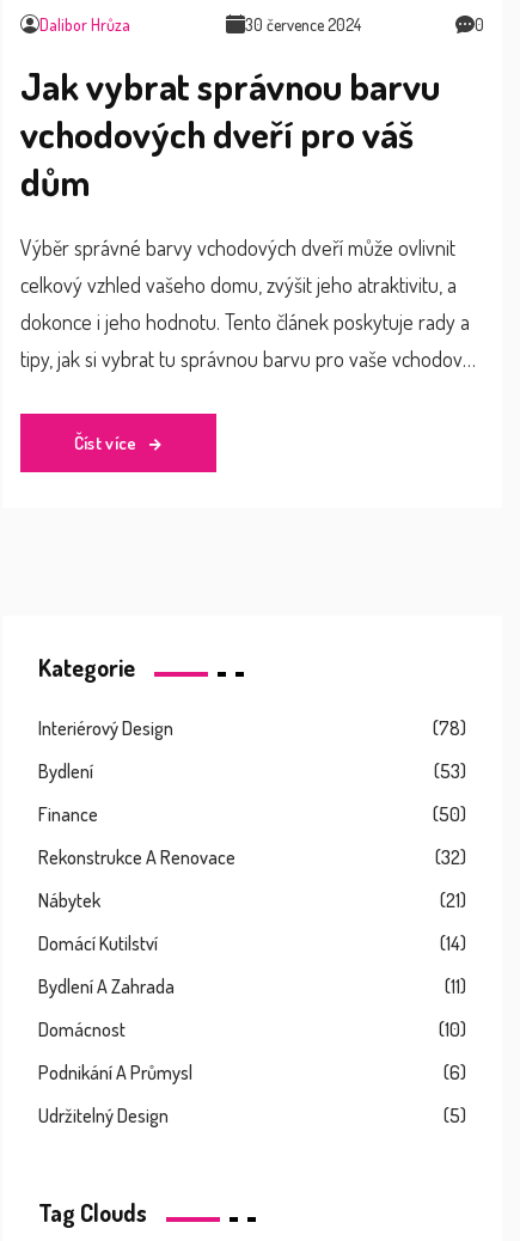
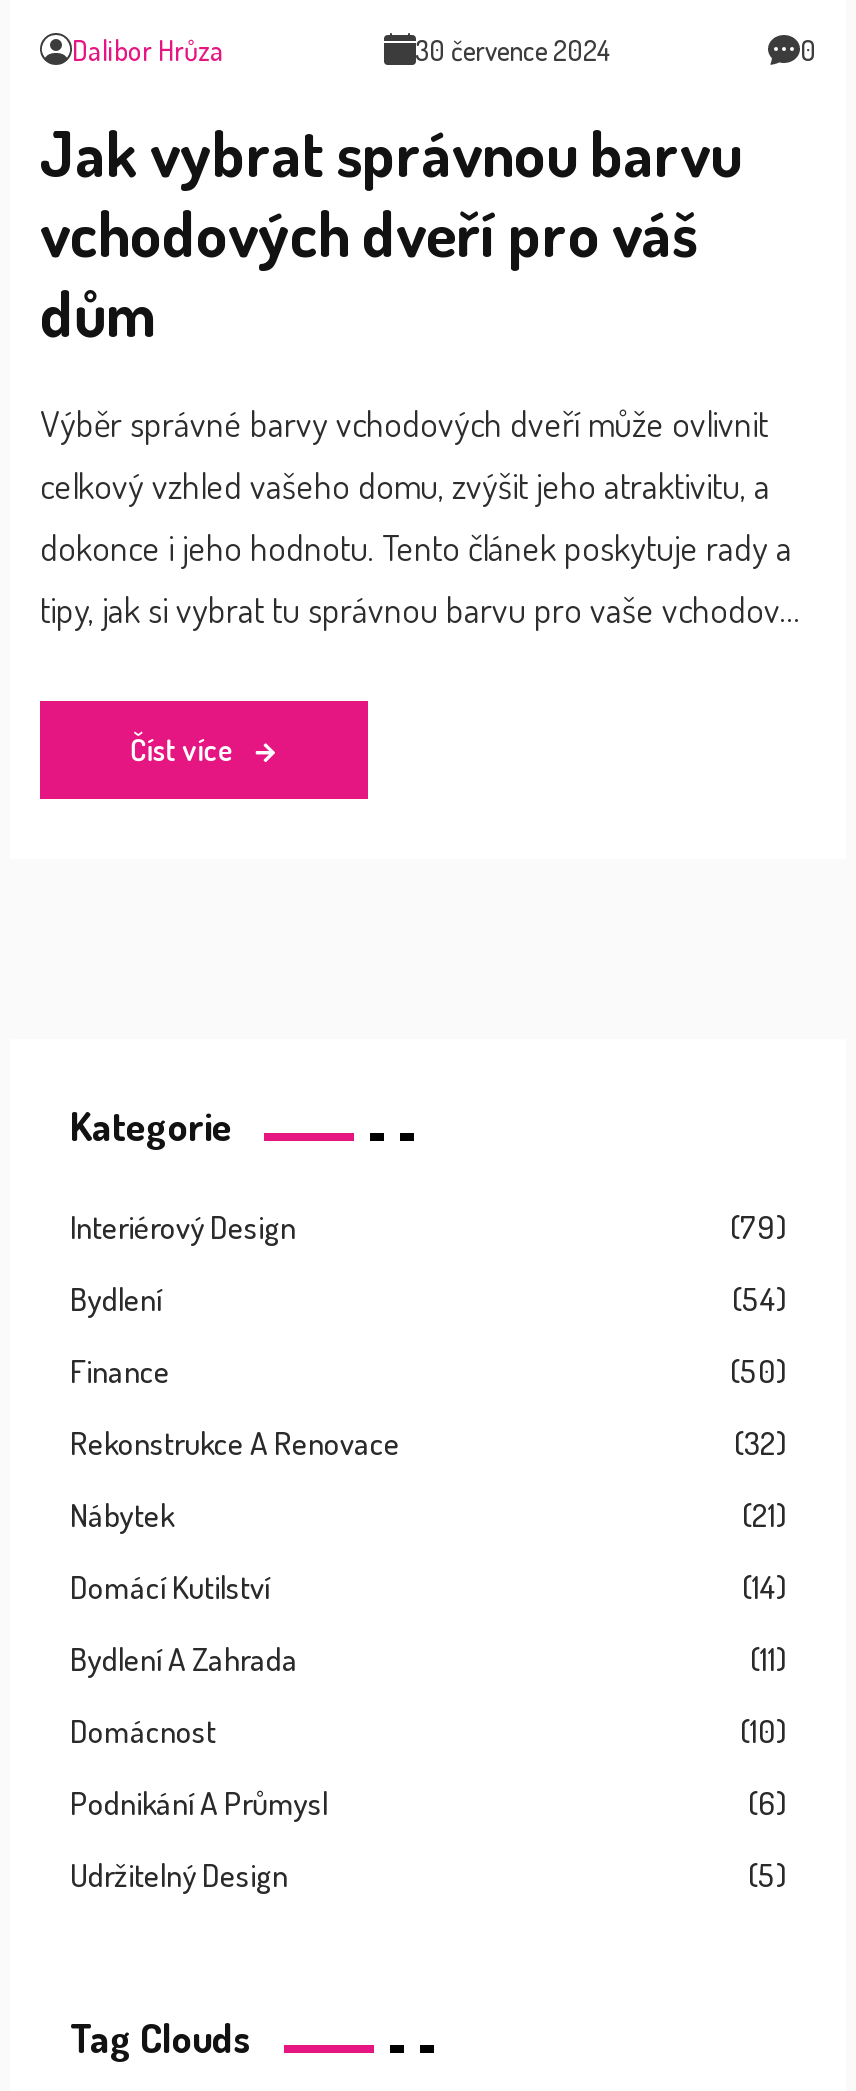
[433,716,466,739] (78) -> [730,1206,786,1246] (79)
[434,759,466,782] (53) -> [732,1278,786,1318] (54)

